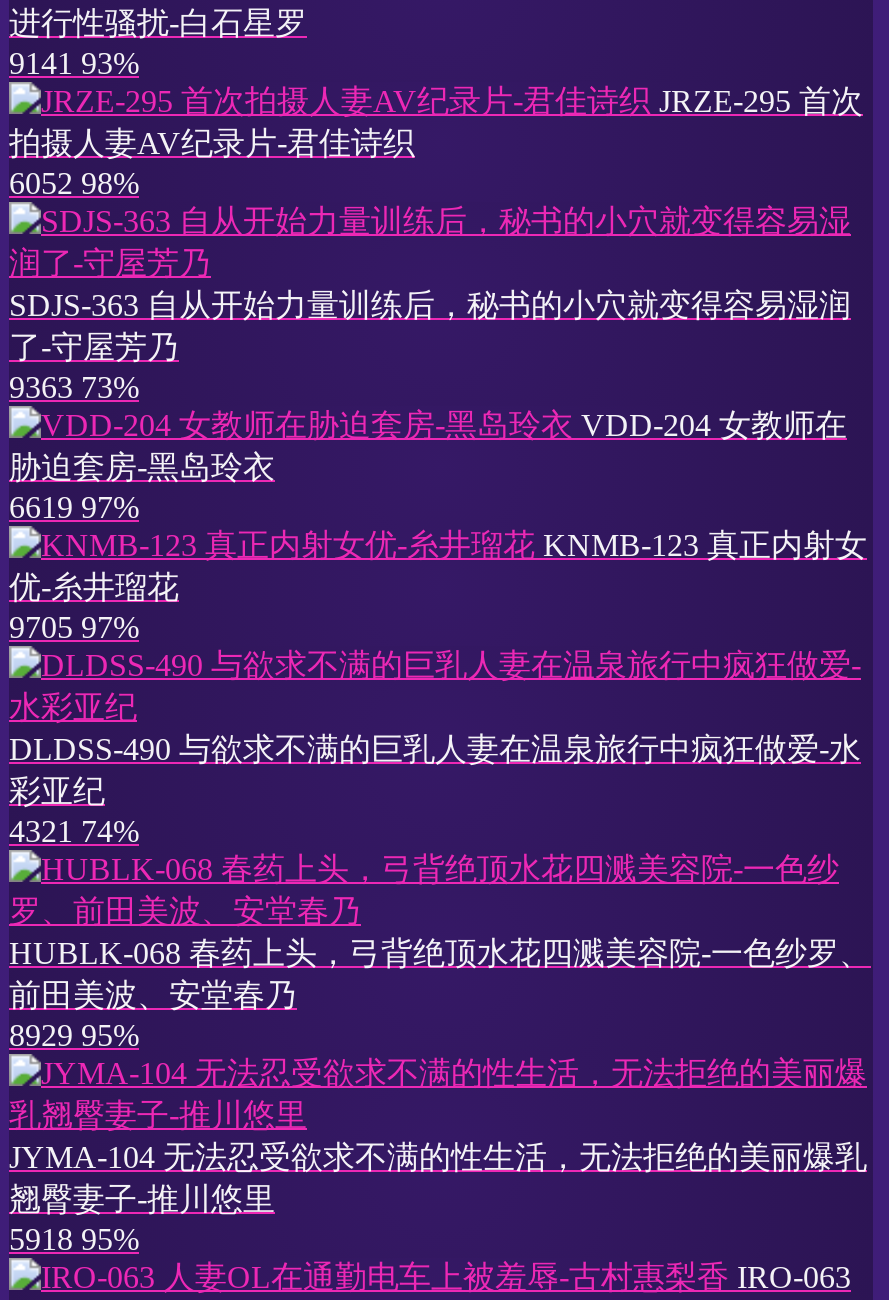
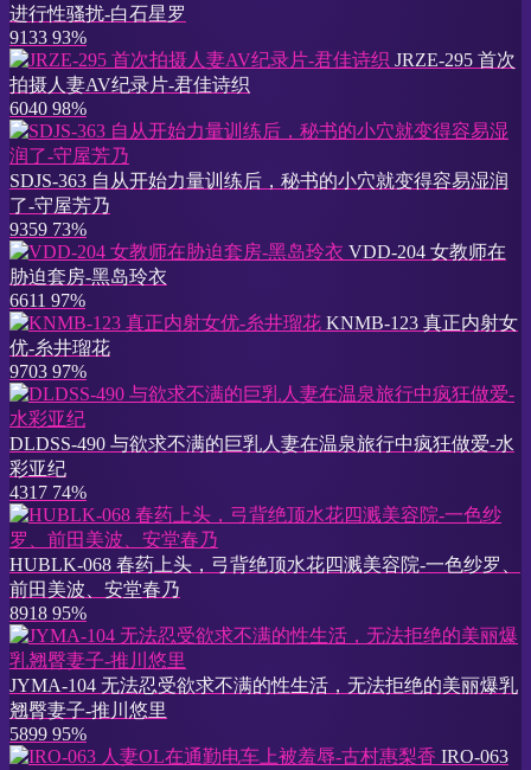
[9,45,139,79] 9141 93% -> [9,27,87,47] 9133 93%
[9,165,139,199] 6052 98% -> [9,98,87,118] 6040 98%
[9,369,139,403] 9363 73% -> [9,219,87,239] 9359 73%
[9,489,139,523] 6619 97% -> [9,290,85,310] 6611 97%
[9,609,139,643] 9705 97% -> [9,361,87,381] 9703 97%
[9,813,139,847] 4321 74% -> [9,482,87,502] 4317 74%
[9,1017,139,1051] 8929 95% -> [9,603,87,623] 8918 95%
[9,1221,139,1255] 5918 95% -> [9,723,87,744] 5899 95%

